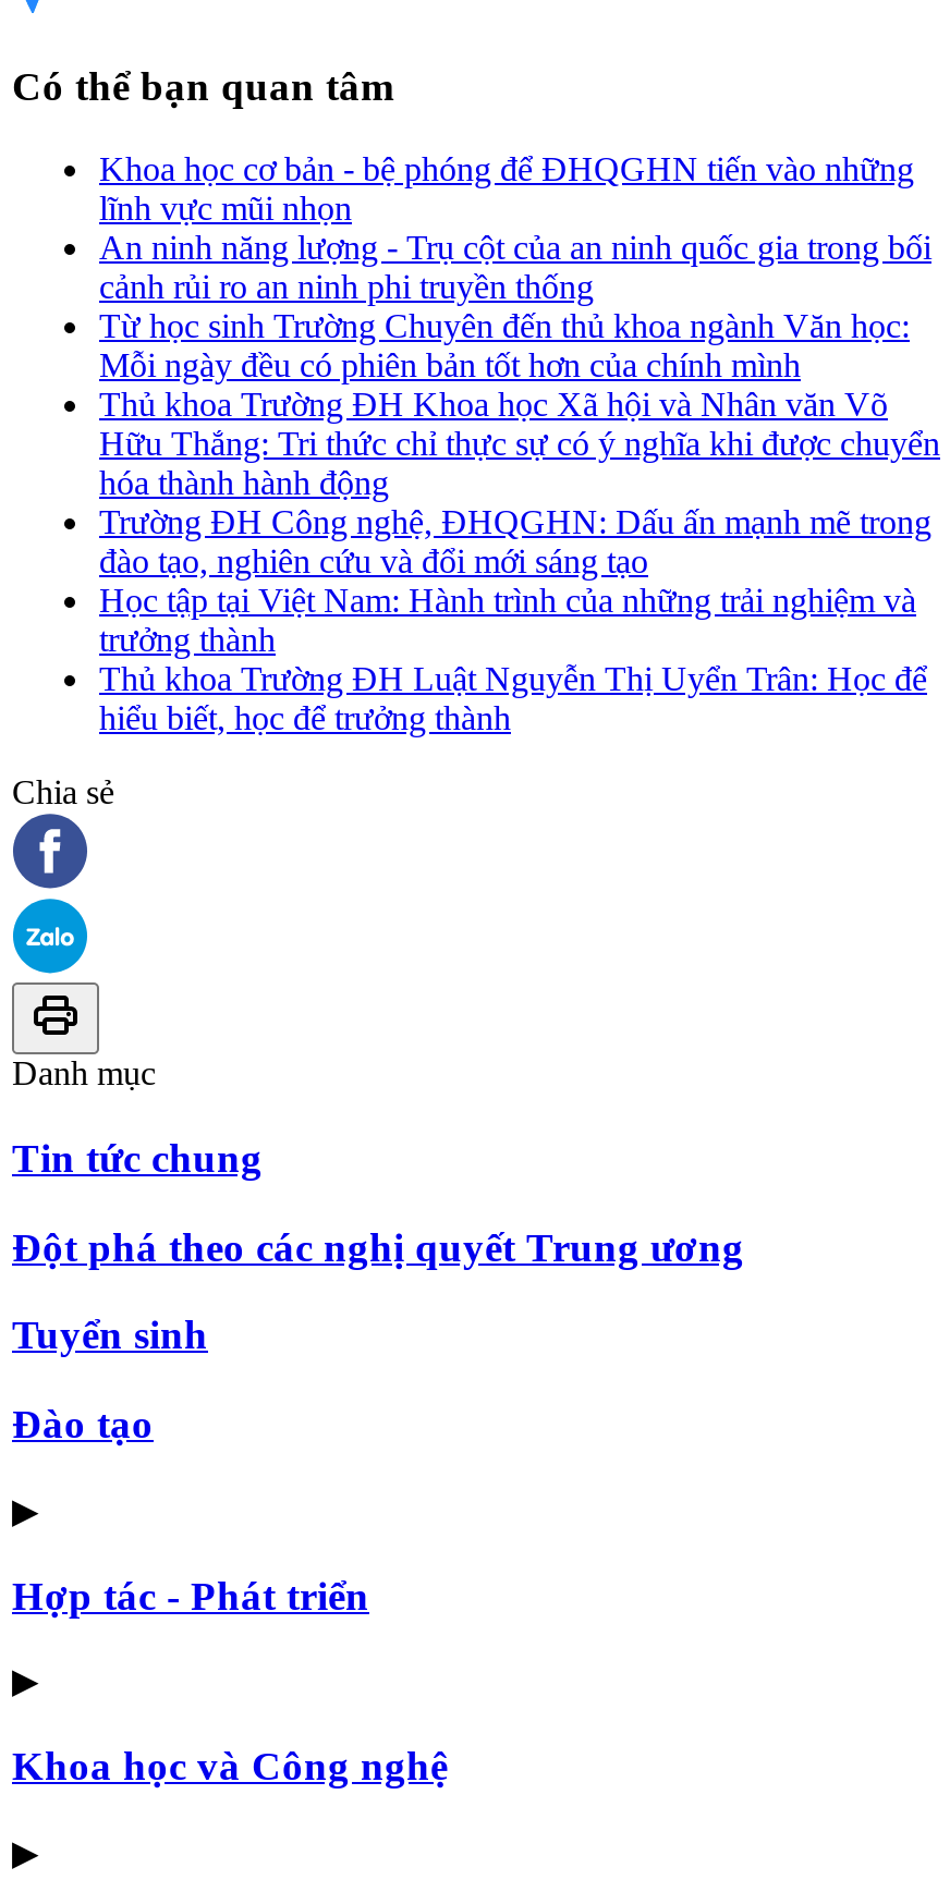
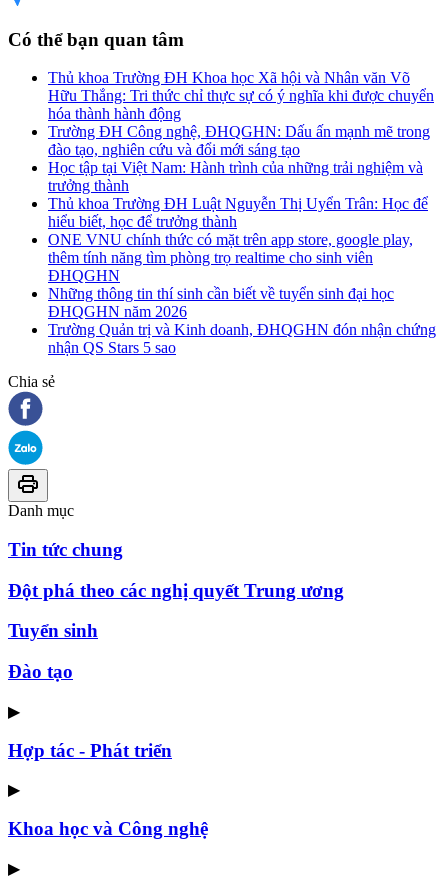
[99,151,931,384] Khoa học cơ bản - bệ phóng để ĐHQGHN tiến vào những | lĩnh vực mũi nhọn | An ninh năng lượng - Trụ cột của an ninh quốc gia trong bối | cảnh rủi ro an ninh phi truyền thống | Từ học sinh Trường Chuyên đến thủ khoa ngành Văn học: | Mỗi ngày đều có phiên bản tốt hơn của chính mình -> none
moved [99,386,940,737] -> [48,69,434,230]: Thủ khoa Trường ĐH Khoa học Xã hội và Nhân văn Võ | Hữu Thắng: Tri thức chỉ thực sự có ý nghĩa khi được chuyển | hóa thành hành động | ... | Thủ khoa Trường ĐH Luật Nguyễn Thị Uyển Trân: Học để | hiểu biết, học để trưởng thành
none -> [48,231,436,356] ONE VNU chính thức có mặt trên app store, google play, | thêm tính năng tìm phòng trọ realtime cho sinh viên | ĐHQGHN | Những thông tin thí sinh cần biết về tuyển sinh đại học | ĐHQGHN năm 2026 | Trường Quản trị và Kinh doanh, ĐHQGHN đón nhận chứng | nhận QS Stars 5 sao

